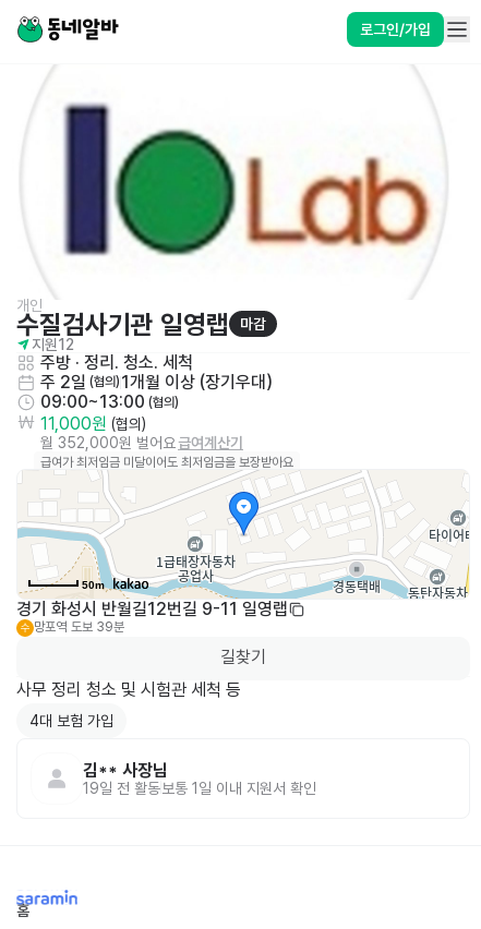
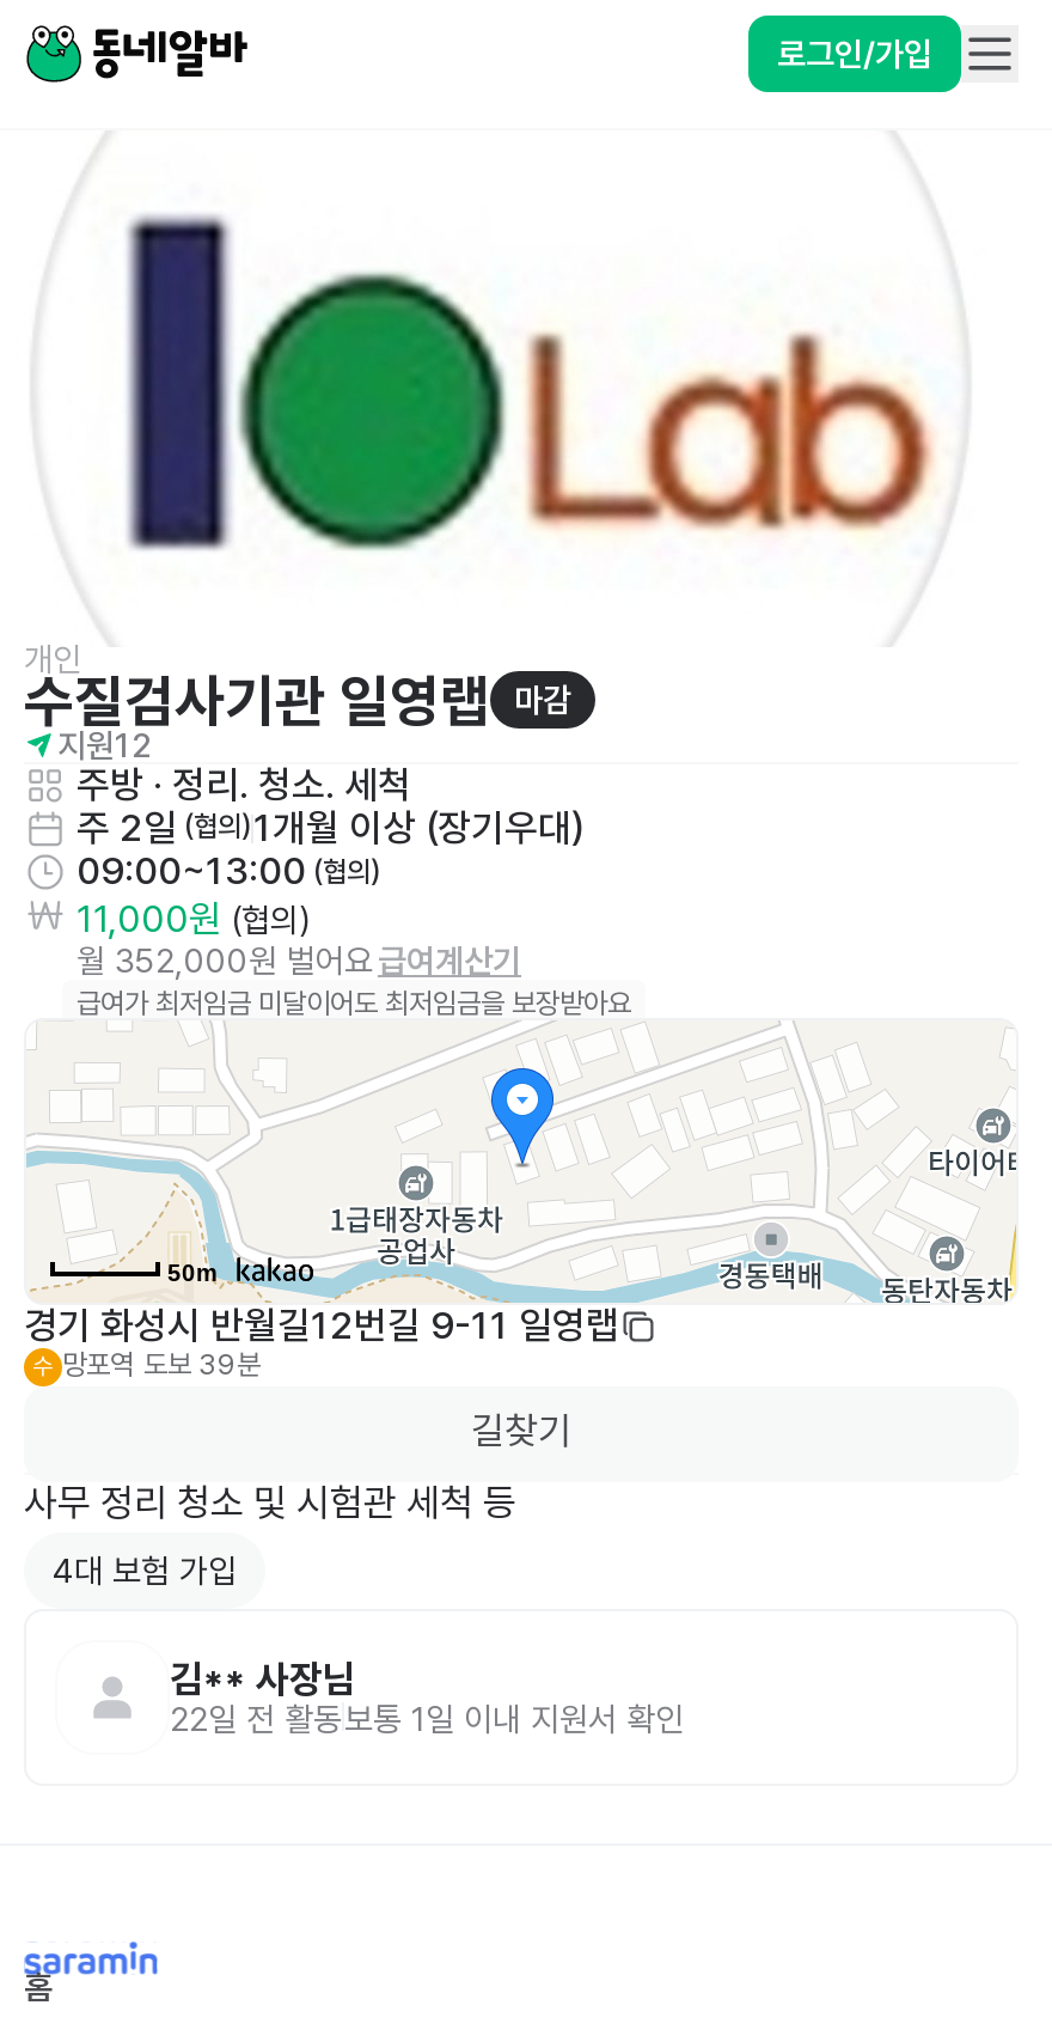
[83,779,316,797] 19일 전 활동보통 1일 이내 지원서 확인 -> [170,1699,684,1737] 22일 전 활동보통 1일 이내 지원서 확인

